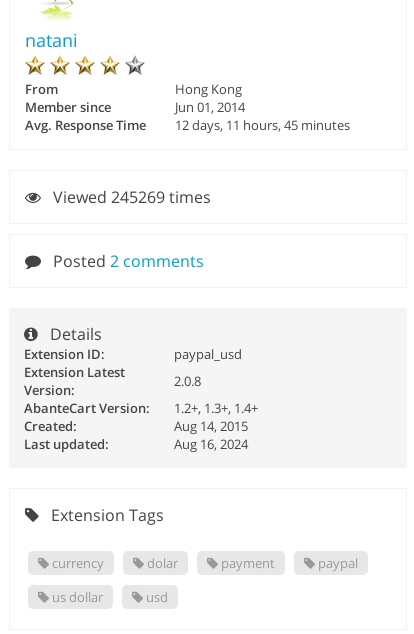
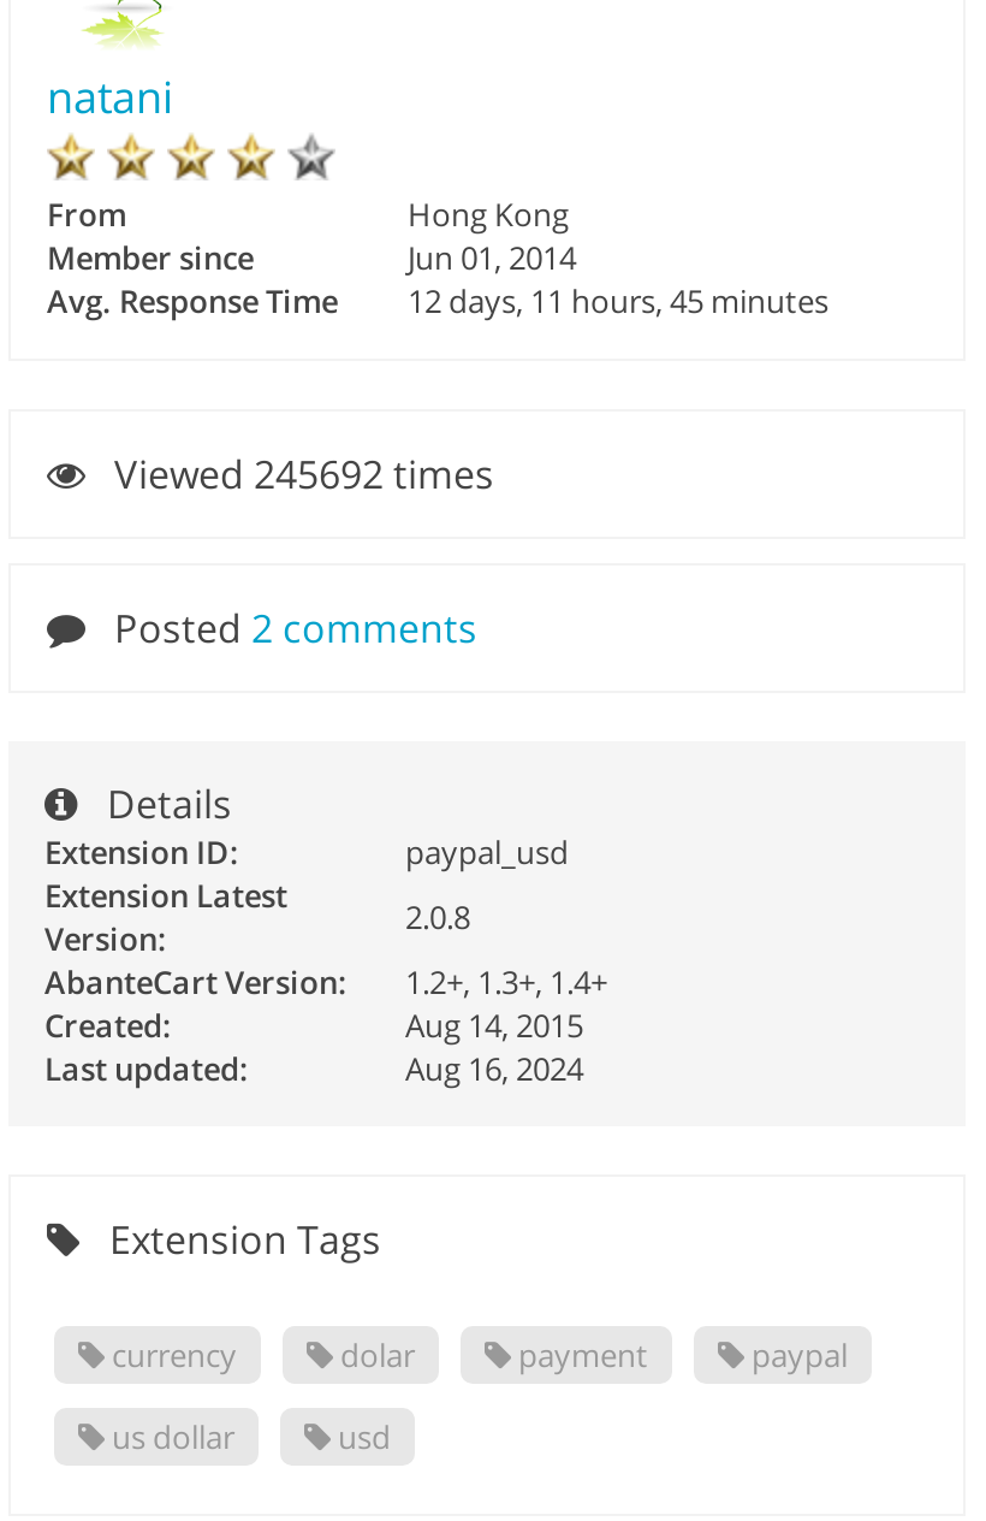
[41,186,211,208] Viewed 245269 times -> [85,448,494,501] Viewed 245692 times

